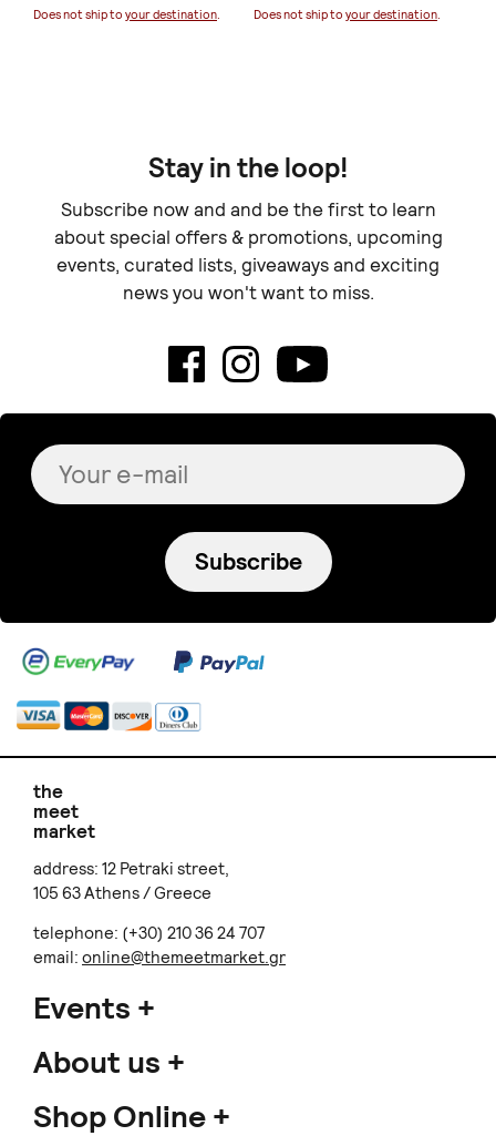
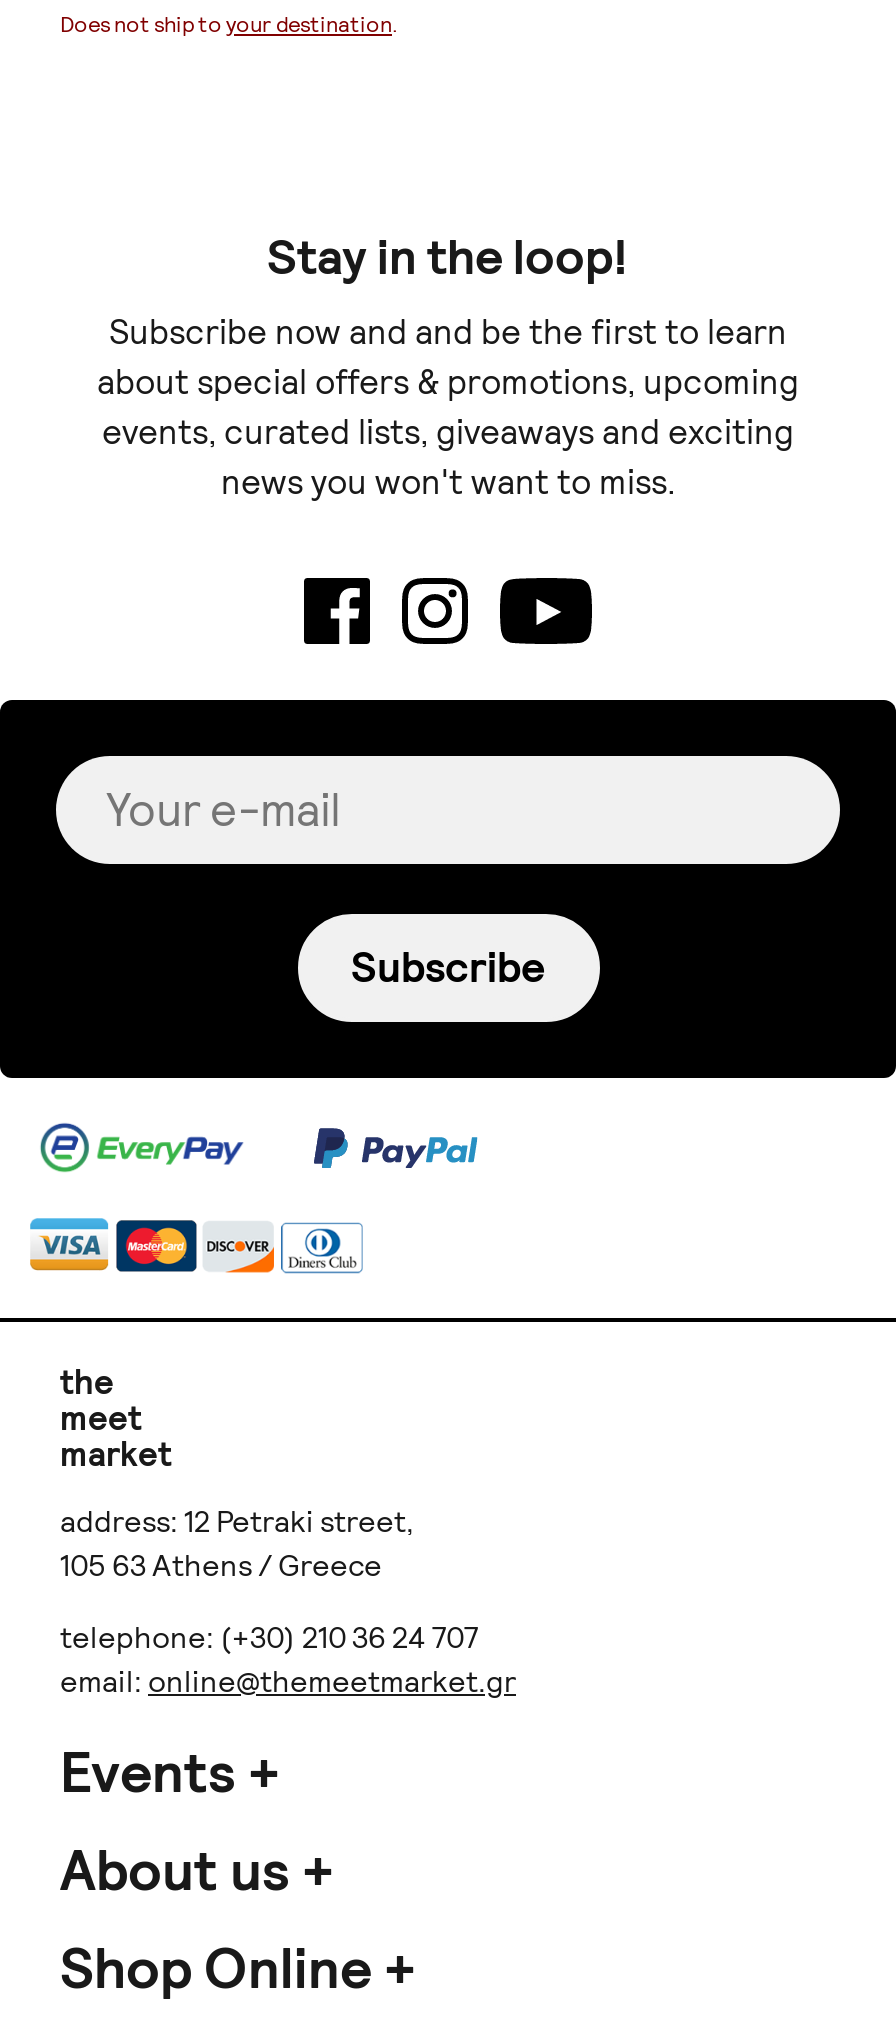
[254,7,441,22] Does not ship to your destination. -> none

